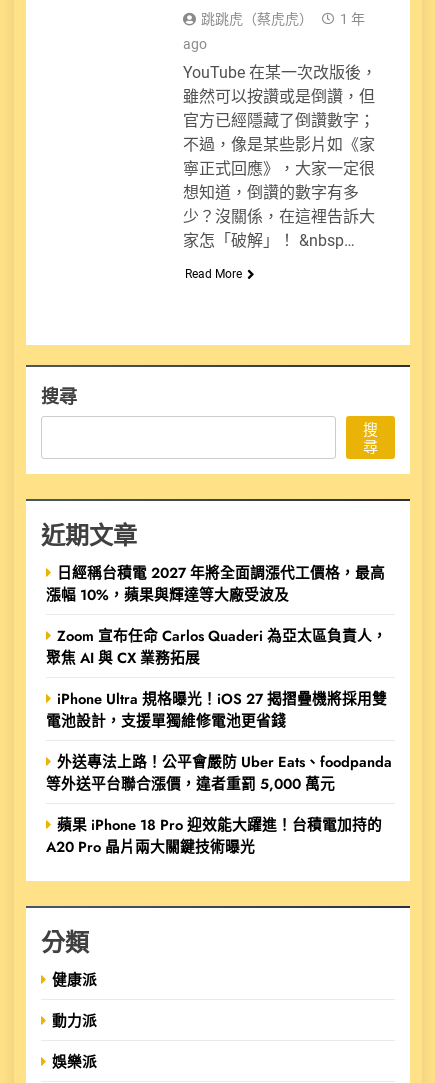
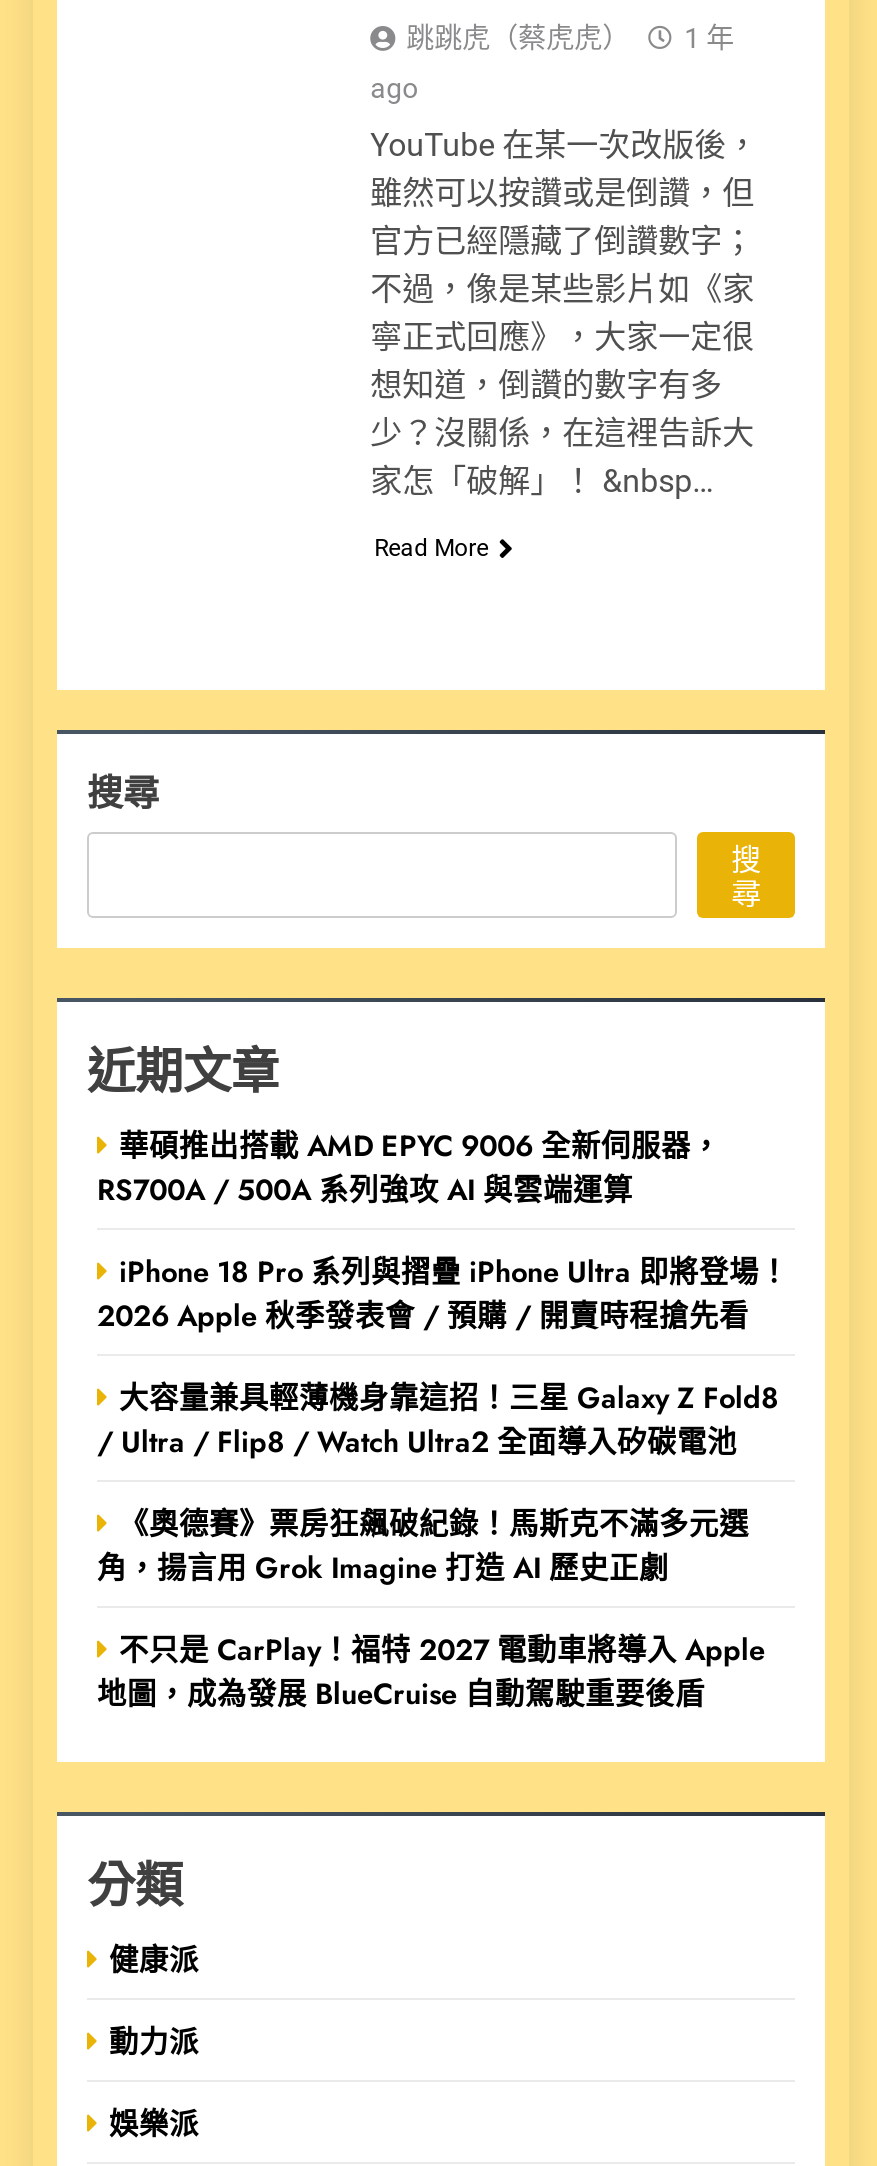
[46,562,385,605] 日經稱台積電 2027 年將全面調漲代工價格，最高 | 漲幅 10%，蘋果與輝達等大廠受波及 -> [97,1124,721,1210] 華碩推出搭載 AMD EPYC 9006 全新伺服器， | RS700A / 500A 系列強攻 AI 與雲端運算
[46,625,387,668] Zoom 宣布任命 Carlos Quaderi 為亞太區負責人， | 聚焦 AI 與 CX 業務拓展 -> [97,1250,789,1336] iPhone 18 Pro 系列與摺疊 iPhone Ultra 即將登場！ | 2026 Apple 秋季發表會 / 預購 / 開賣時程搶先看
[46,688,387,731] iPhone Ultra 規格曝光！iOS 27 揭摺疊機將採用雙 | 電池設計，支援單獨維修電池更省錢 -> [97,1376,779,1462] 大容量兼具輕薄機身靠這招！三星 Galaxy Z Fold8 | / Ultra / Flip8 / Watch Ultra2 全面導入矽碳電池
[46,751,392,794] 外送專法上路！公平會嚴防 Uber Eats、foodpanda | 等外送平台聯合漲價，違者重罰 5,000 萬元 -> [97,1502,749,1588] 《奧德賽》票房狂飆破紀錄！馬斯克不滿多元選 | 角，揚言用 Grok Imagine 打造 AI 歷史正劇
[46,814,382,857] 蘋果 iPhone 18 Pro 迎效能大躍進！台積電加持的 | A20 Pro 晶片兩大關鍵技術曝光 -> [97,1628,765,1714] 不只是 CarPlay！福特 2027 電動車將導入 Apple | 地圖，成為發展 BlueCruise 自動駕駛重要後盾

